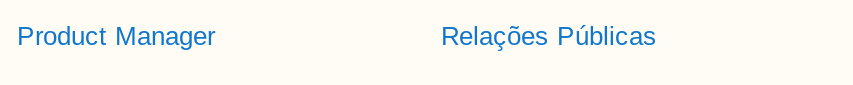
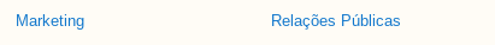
[17,21,215,51] Product Manager -> none
none -> [16,12,84,30] Marketing

